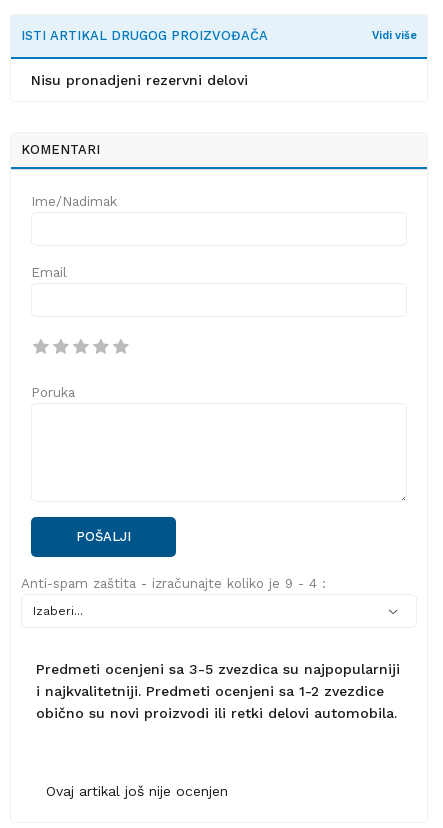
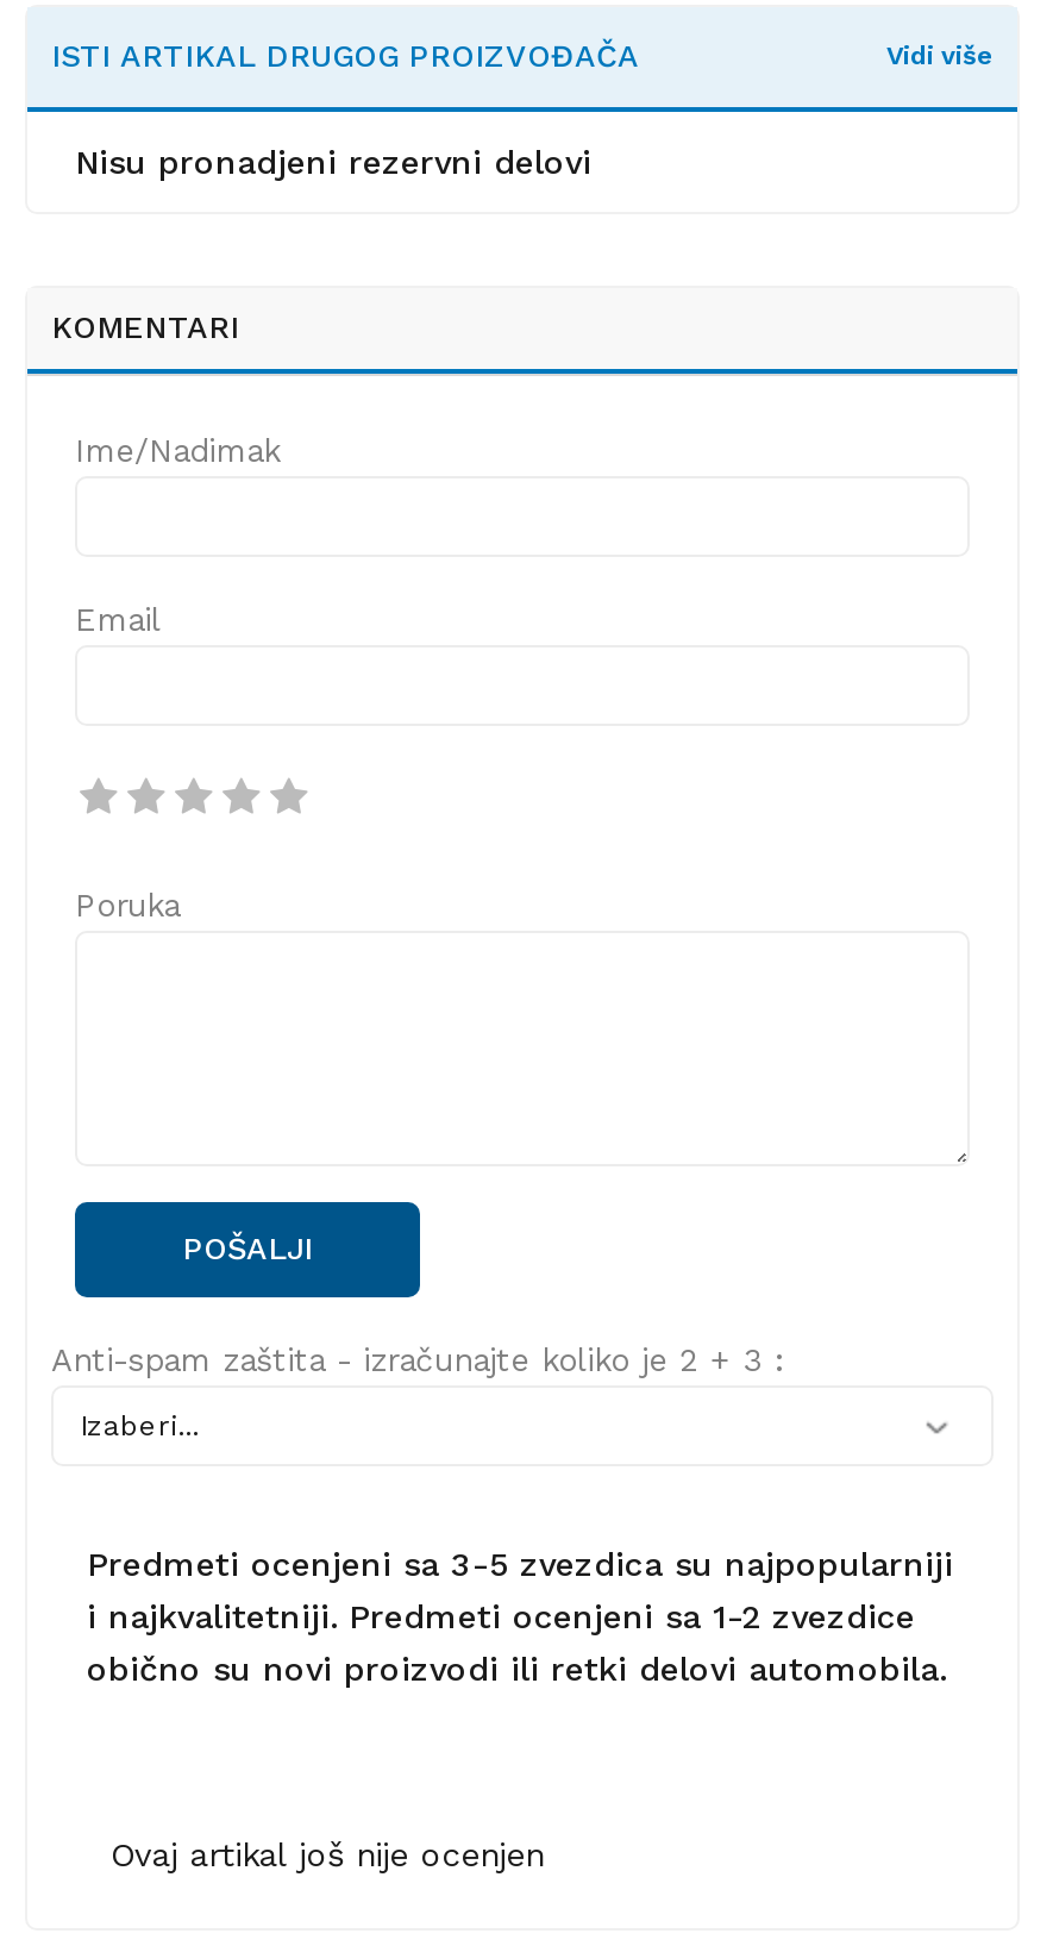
[21,575,326,591] Anti-spam zaštita - izračunajte koliko je 9 - 4 : -> [51,1341,784,1379] Anti-spam zaštita - izračunajte koliko je 2 + 3 :

